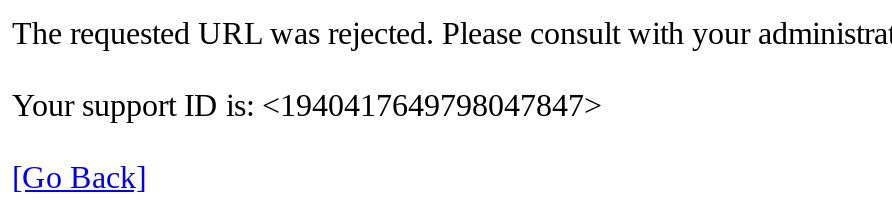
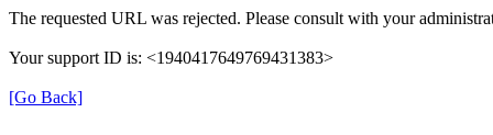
[12,88,602,122] Your support ID is: <1940417649798047847> -> [9,48,333,67] Your support ID is: <1940417649769431383>

